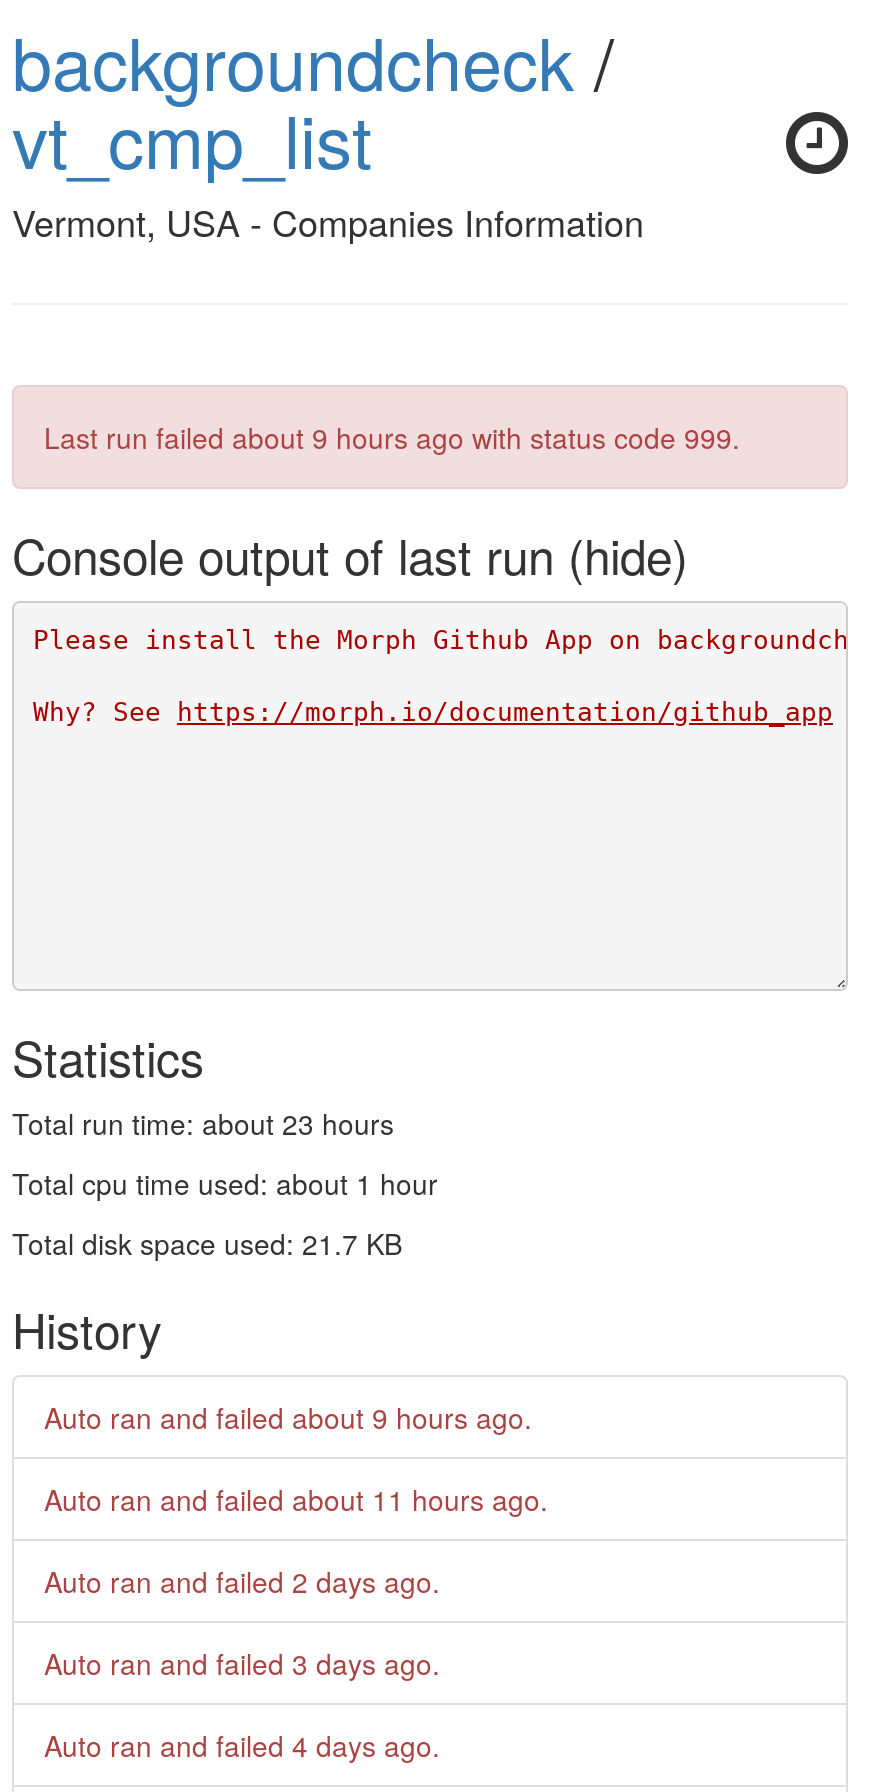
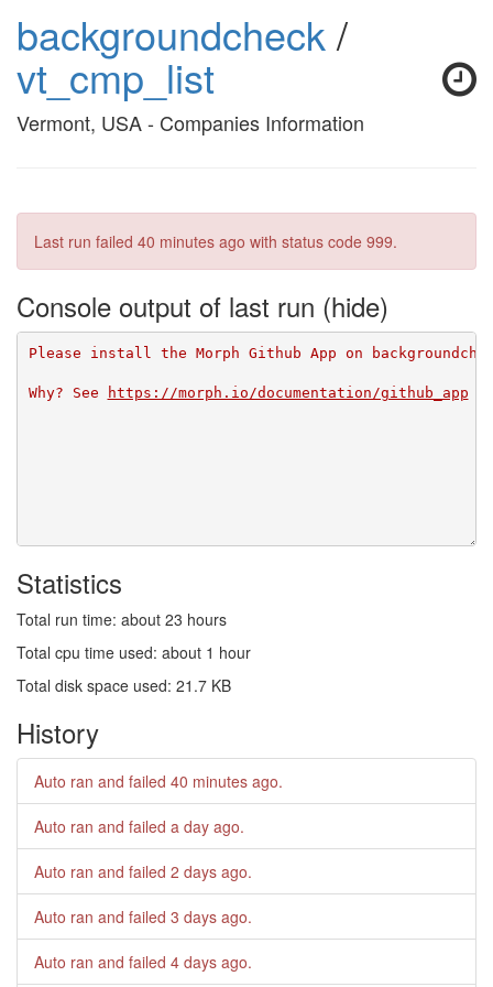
[44,417,740,457] Last run failed about 9 hours ago with status code 999. -> [34,230,397,252] Last run failed 40 minutes ago with status code 999.
[44,1397,532,1437] Auto ran and failed about 9 hours ago. -> [34,770,283,792] Auto ran and failed 40 minutes ago.
[44,1479,548,1519] Auto ran and failed about 11 hours ago. -> [34,815,244,837] Auto ran and failed a day ago.

